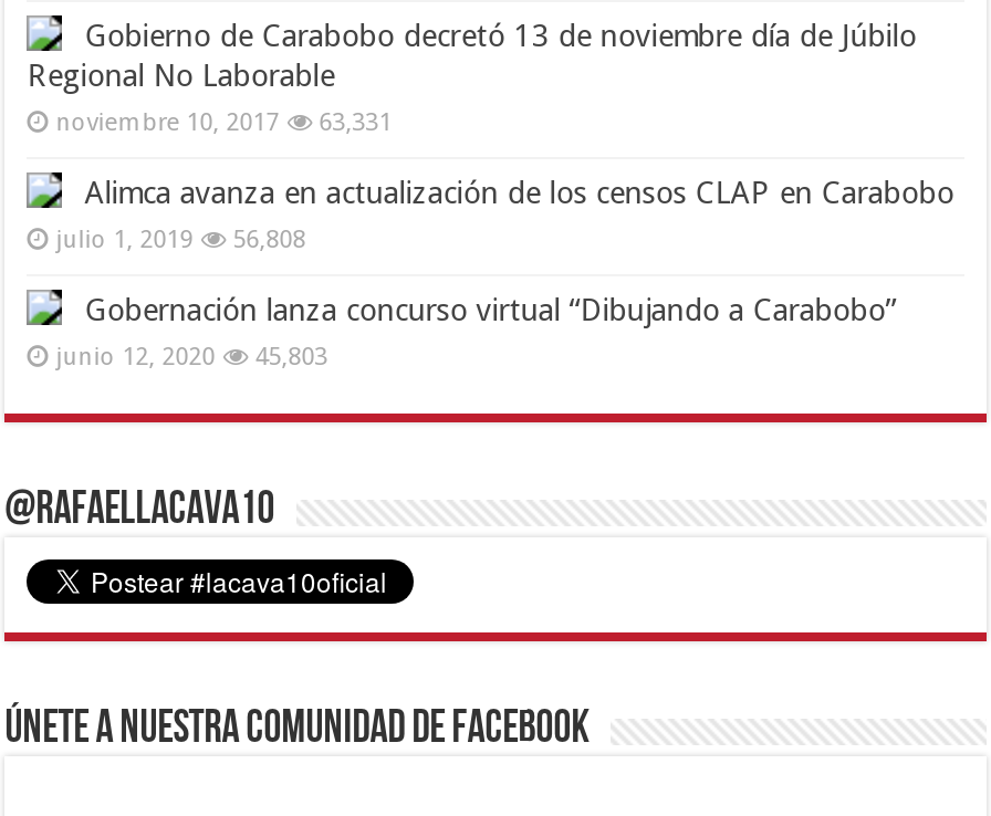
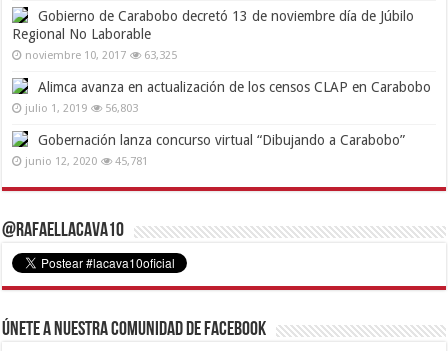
[56,109,392,138] noviembre 10, 2017 63,331 -> [25,49,177,62] noviembre 10, 2017 63,325
[56,226,306,255] julio 1, 2019 56,808 -> [25,102,138,115] julio 1, 2019 56,803
[56,343,328,372] junio 12, 2020 45,803 -> [25,155,148,168] junio 12, 2020 45,781

